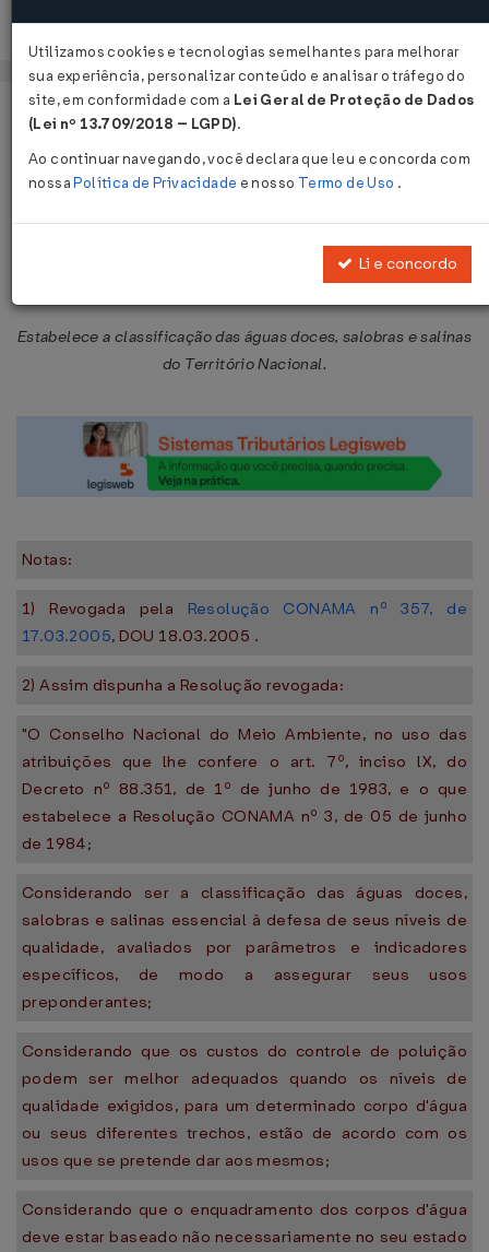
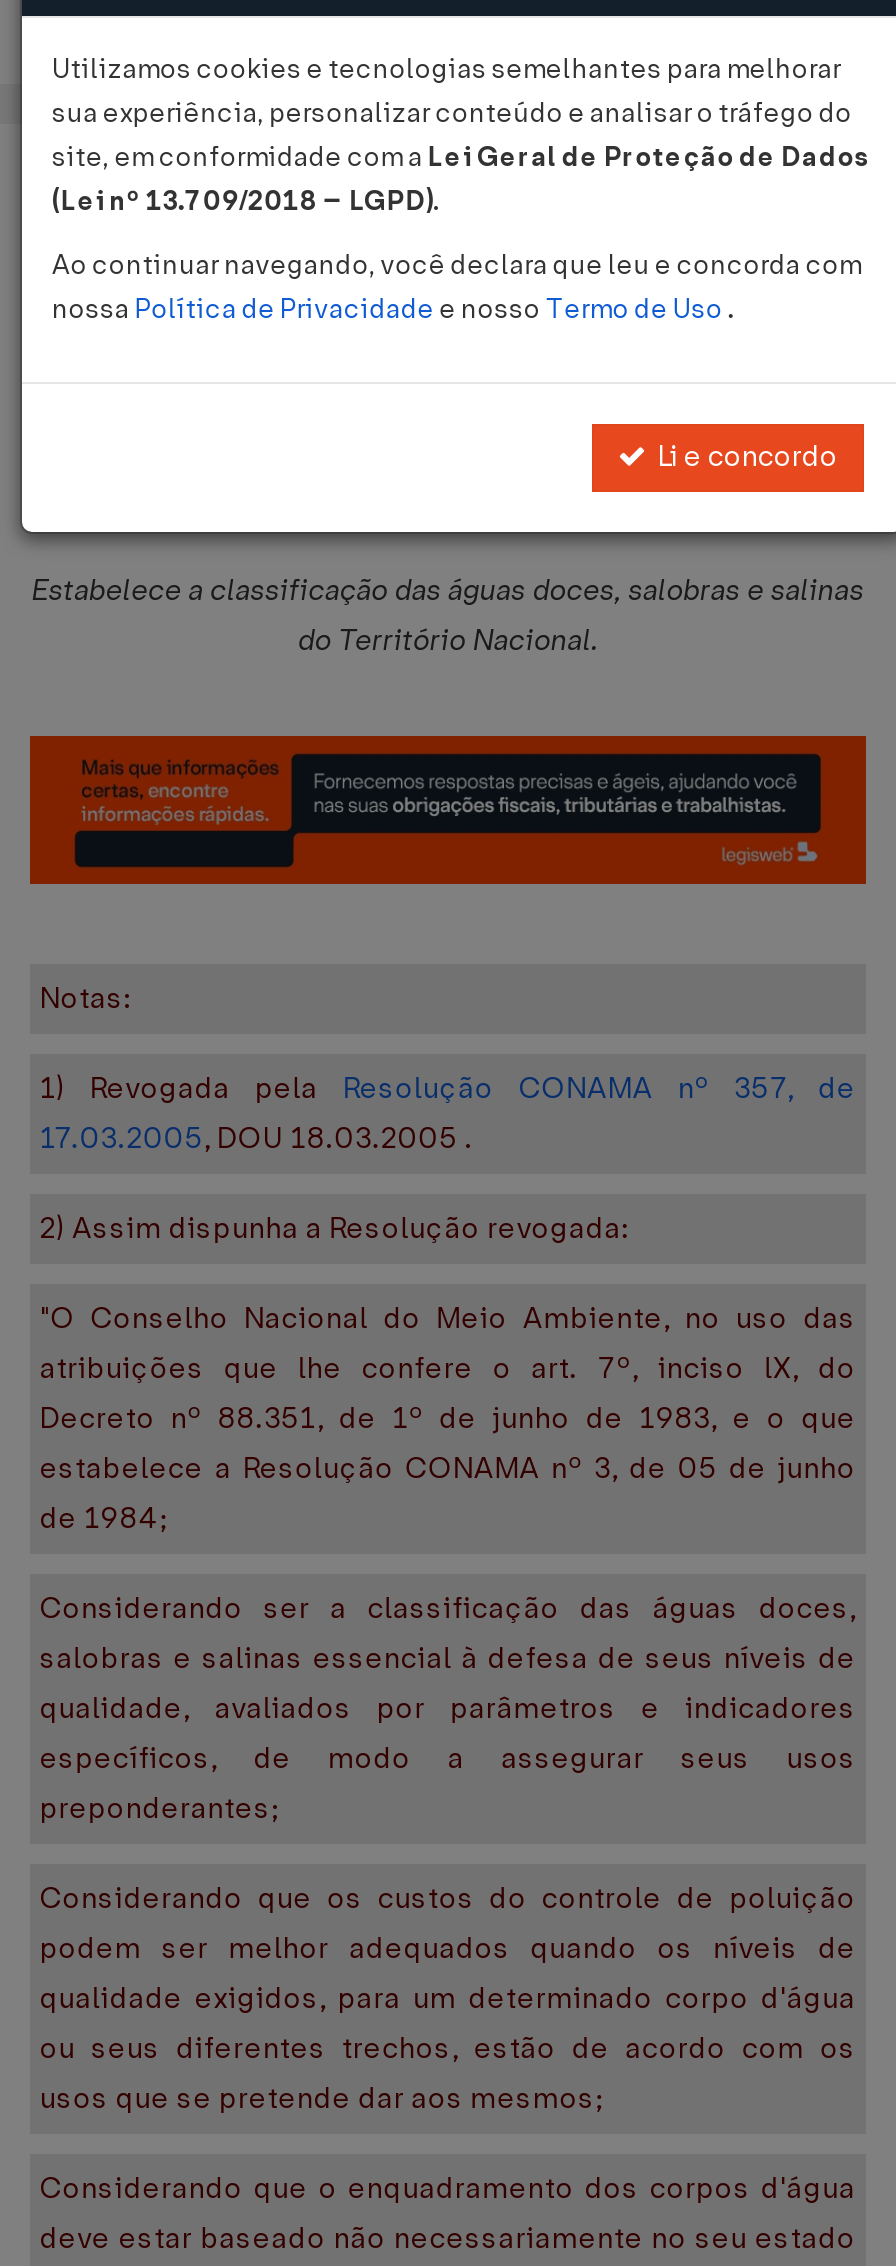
[16,416,473,497] [image] -> [28,734,868,886] [image]

